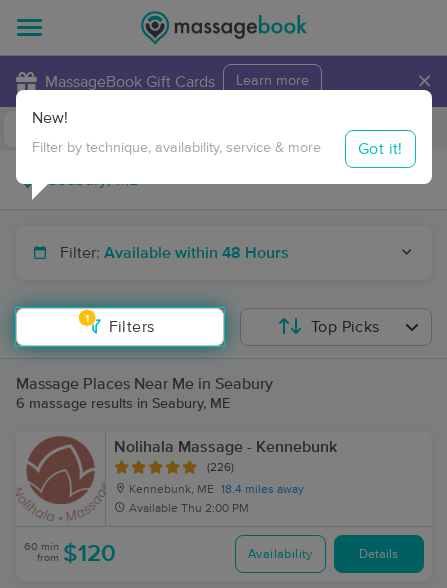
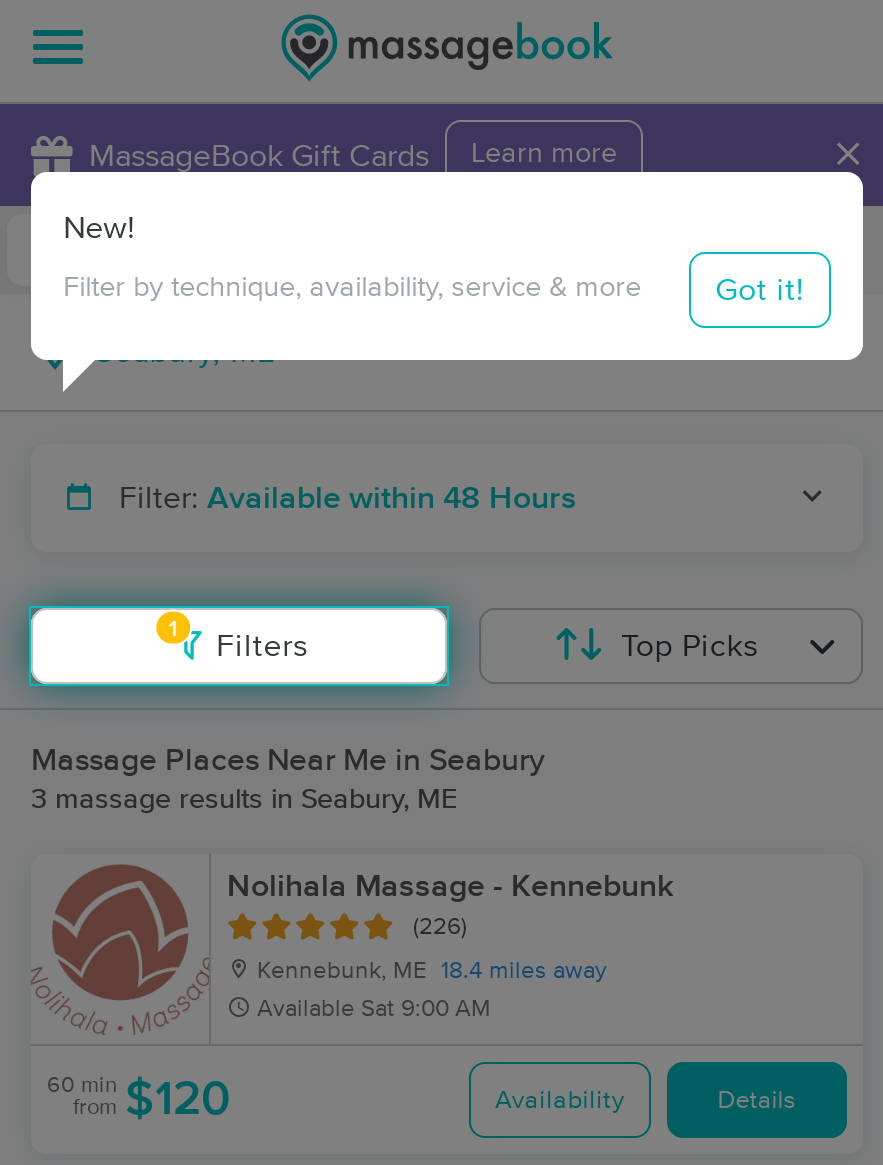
[16,397,230,411] 6 massage results in Seabury, ME -> [31,786,457,814] 3 massage results in Seabury, ME
[129,503,249,515] Available Thu 2:00 PM -> [257,998,491,1022] Available Sat 9:00 AM

